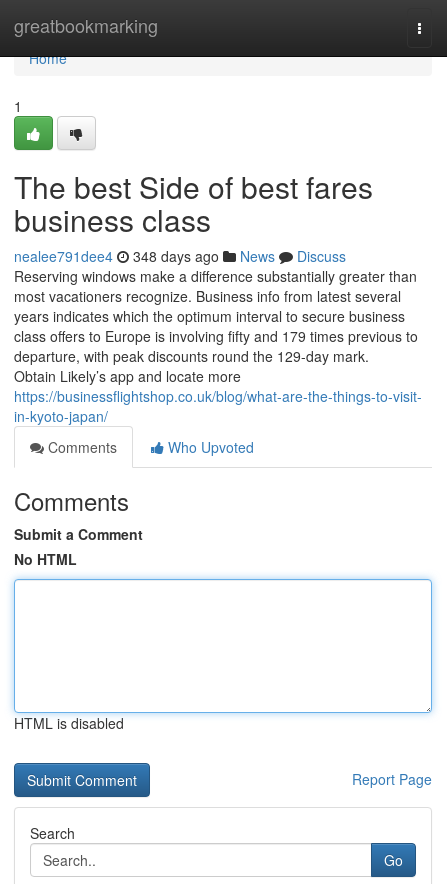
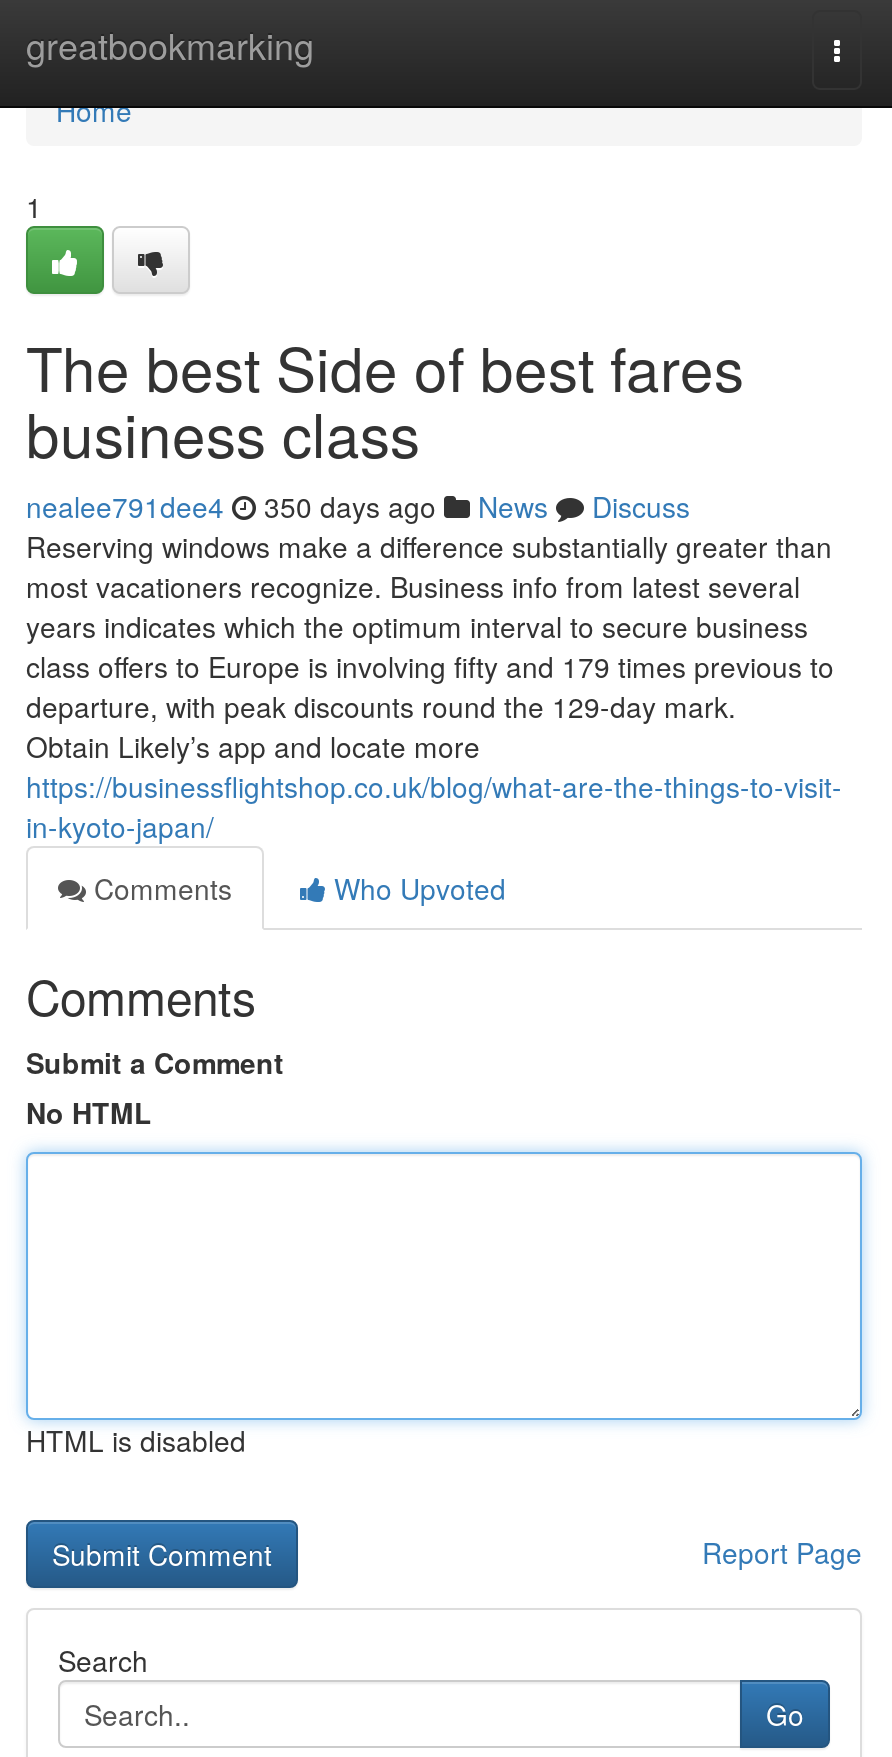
[14,246,346,266] nealee791dee4 348 days ago News Discuss -> [26,486,690,526] nealee791dee4 350 days ago News Discuss

